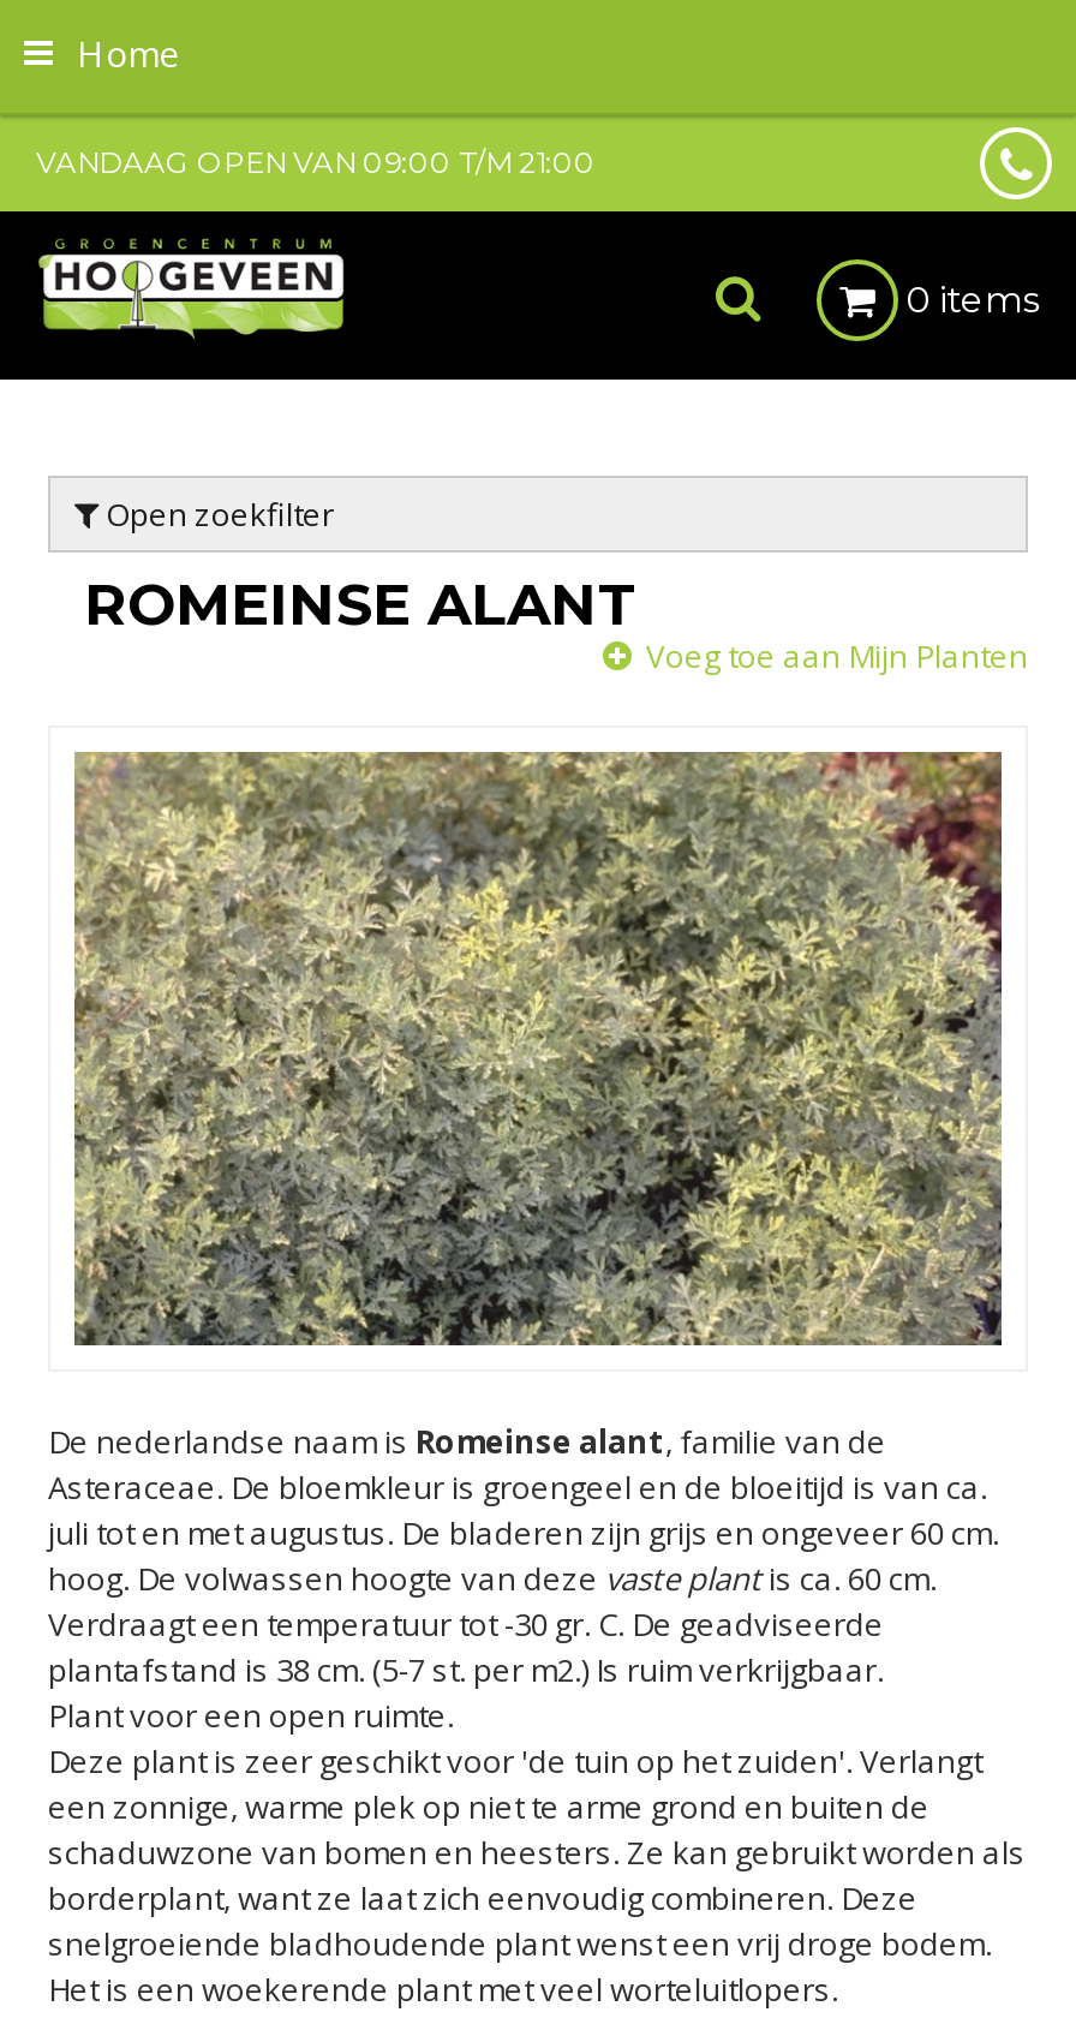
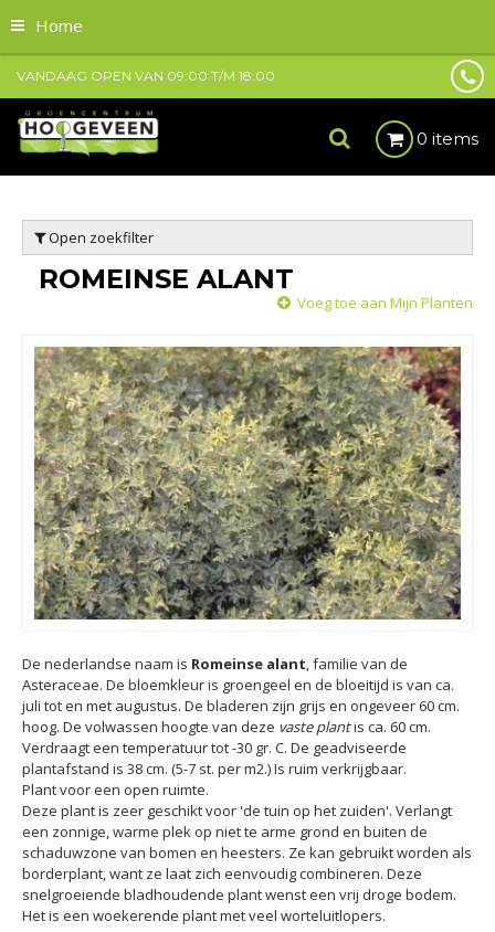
[36,144,596,180] VANDAAG OPEN VAN 09:00 T/M 21:00 -> [17,67,275,84] VANDAAG OPEN VAN 09:00 T/M 18:00

